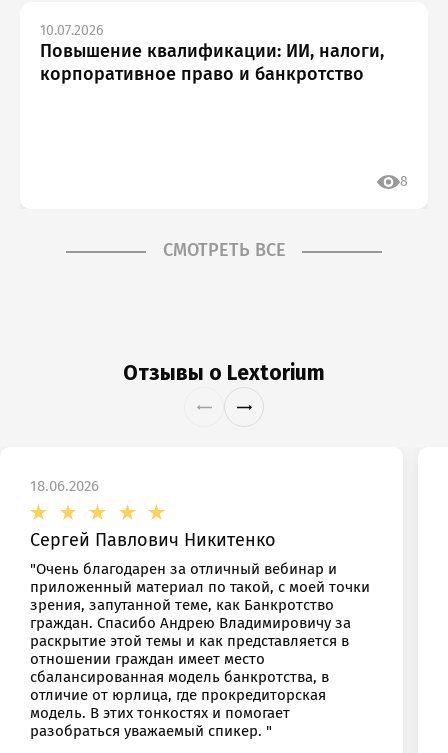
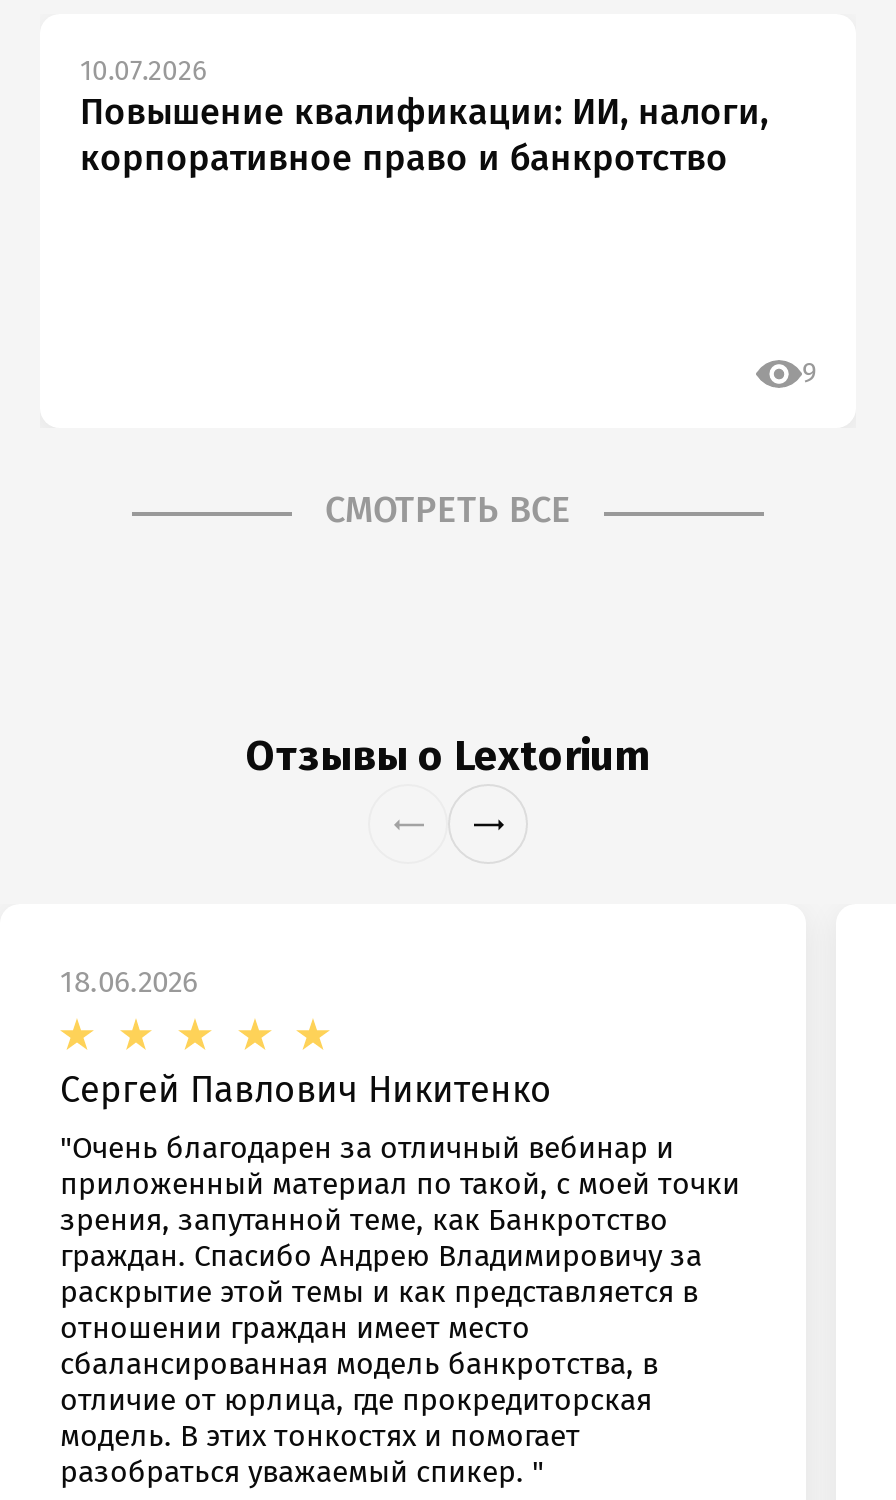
[400,173,408,190] 8 -> [802,357,816,391] 9

